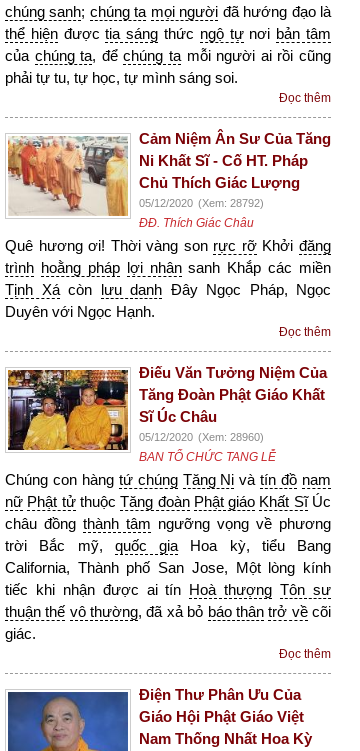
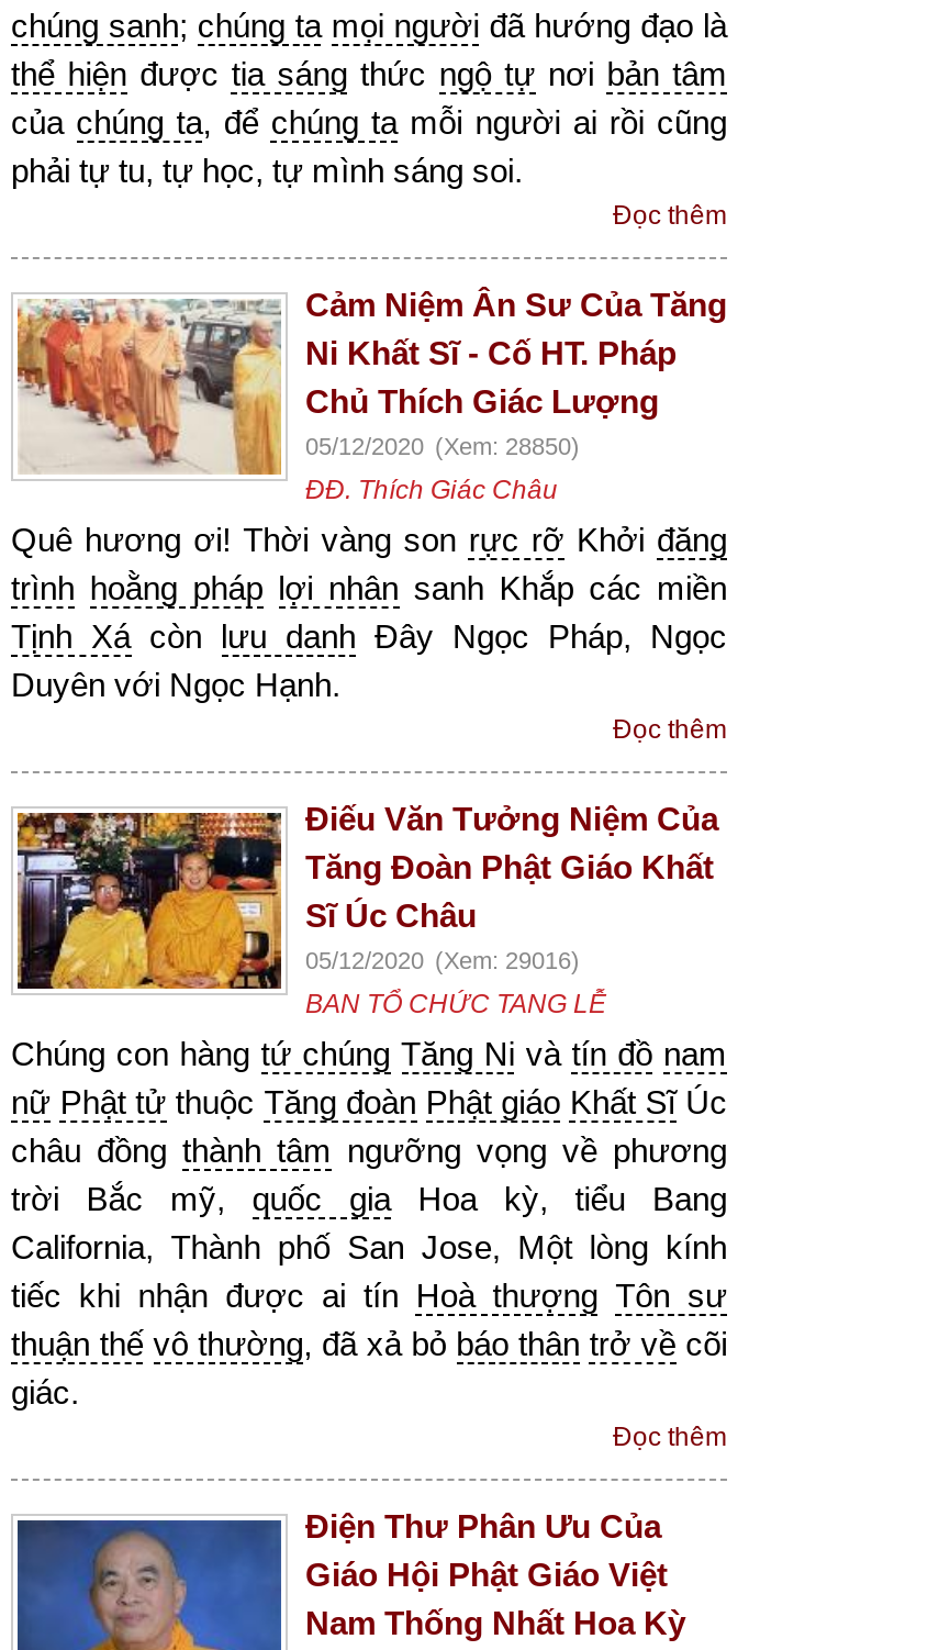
[139,197,264,209] 05/12/2020 (Xem: 28792) -> [305,432,580,459] 05/12/2020 (Xem: 28850)
[139,431,264,443] 05/12/2020 (Xem: 28960) -> [305,946,580,973] 05/12/2020 (Xem: 29016)

